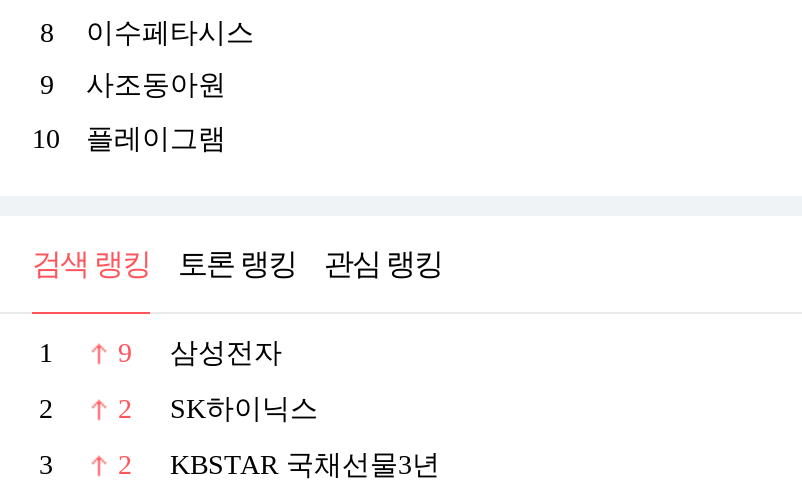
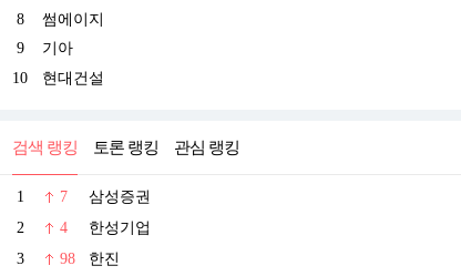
[86,17,254,47] 이수페타시스 -> [42,11,104,27] 썸에이지
[86,70,226,100] 사조동아원 -> [42,40,73,57] 기아
[86,123,226,153] 플레이그램 -> [42,69,104,86] 현대건설
[118,338,282,368] 9 | 삼성전자 -> [60,188,151,205] 7 | 삼성증권
[118,394,318,424] 2 | SK하이닉스 -> [60,219,151,236] 4 | 한성기업
[118,450,440,480] 2 | KBSTAR 국채선물3년 -> [60,251,120,267] 98 | 한진

